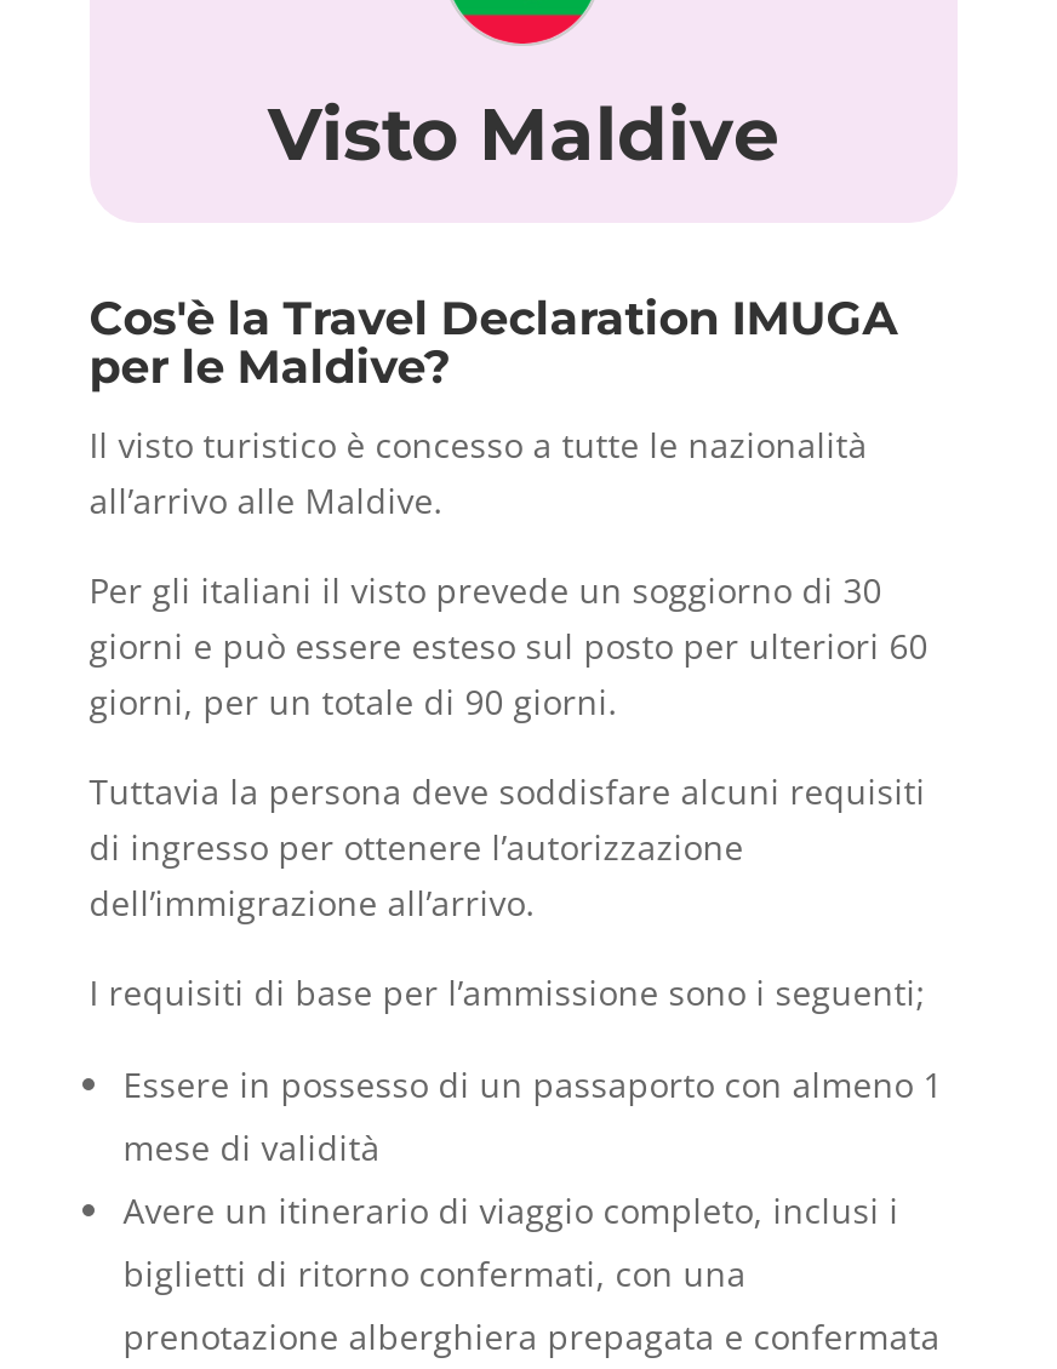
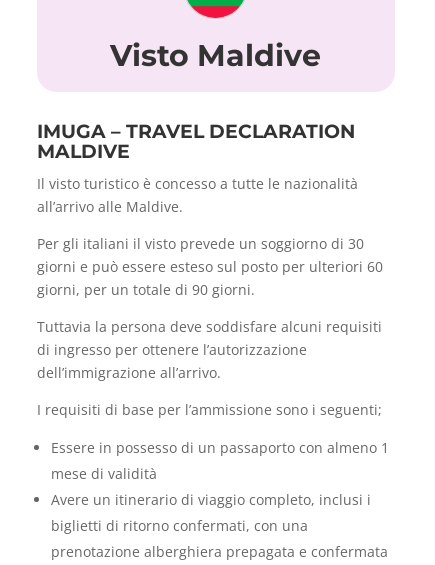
[89,291,899,395] Cos'è la Travel Declaration IMUGA | per le Maldive? -> [37,120,355,163] IMUGA – TRAVEL DECLARATION | MALDIVE

